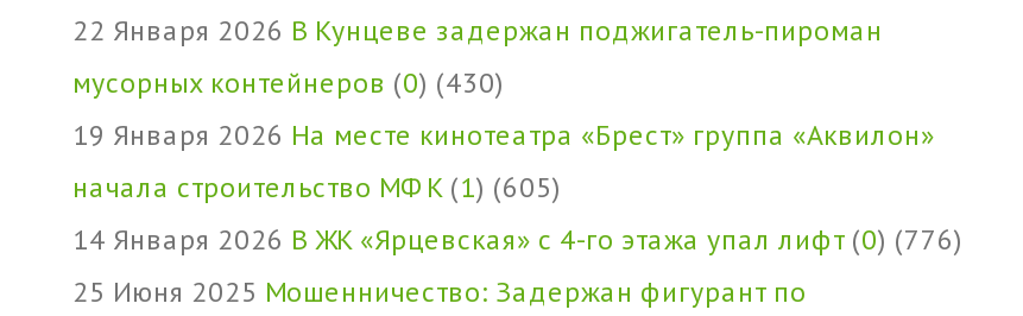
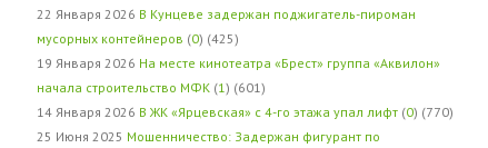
[72,63,505,99] мусорных контейнеров (0) (430) -> [37,29,239,46] мусорных контейнеров (0) (425)
[72,168,562,203] начала строительство МФК (1) (605) -> [37,78,266,95] начала строительство МФК (1) (601)
[72,220,964,255] 14 Января 2026 В ЖК «Ярцевская» с 4-го этажа упал лифт (0) (776) -> [37,103,454,120] 14 Января 2026 В ЖК «Ярцевская» с 4-го этажа упал лифт (0) (770)

